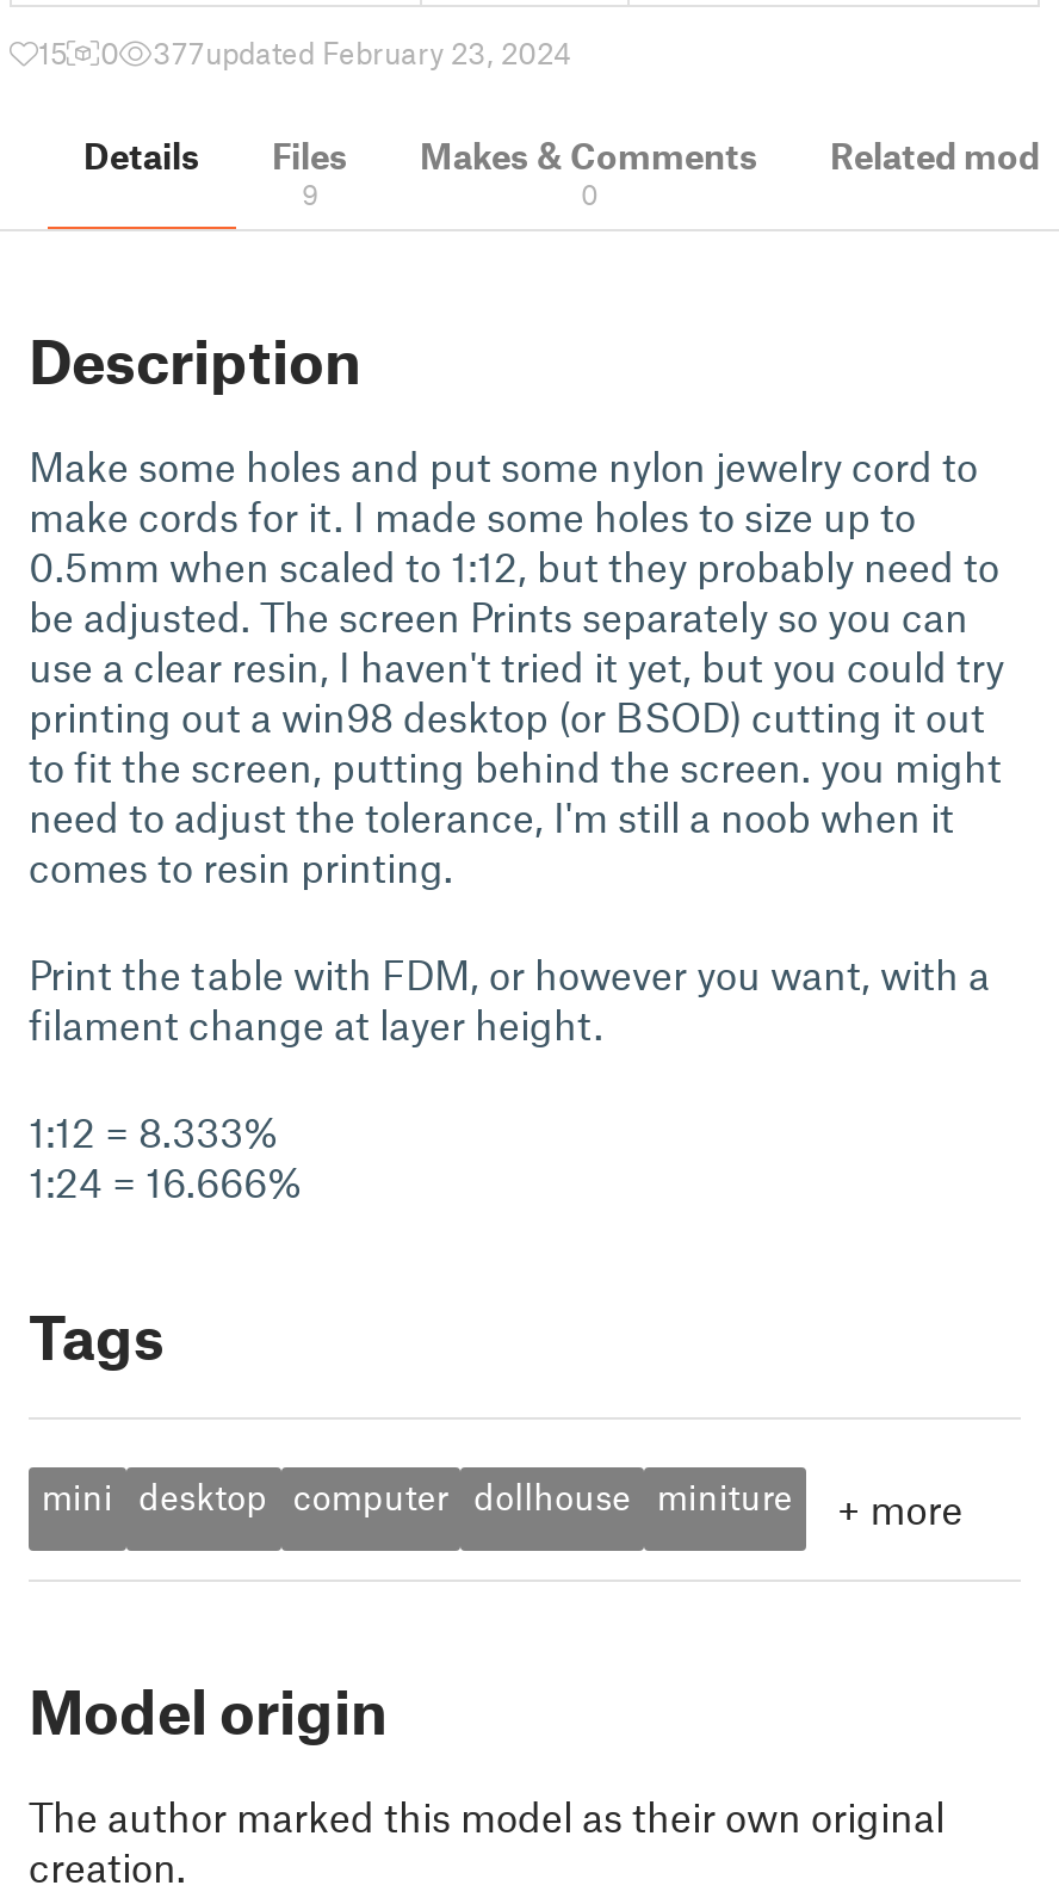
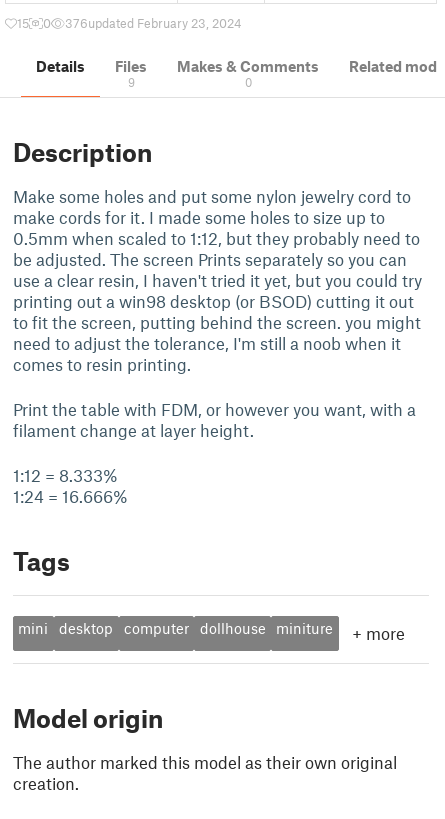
[153,33,572,72] 377updated February 23, 2024 -> [65,15,242,31] 376updated February 23, 2024

